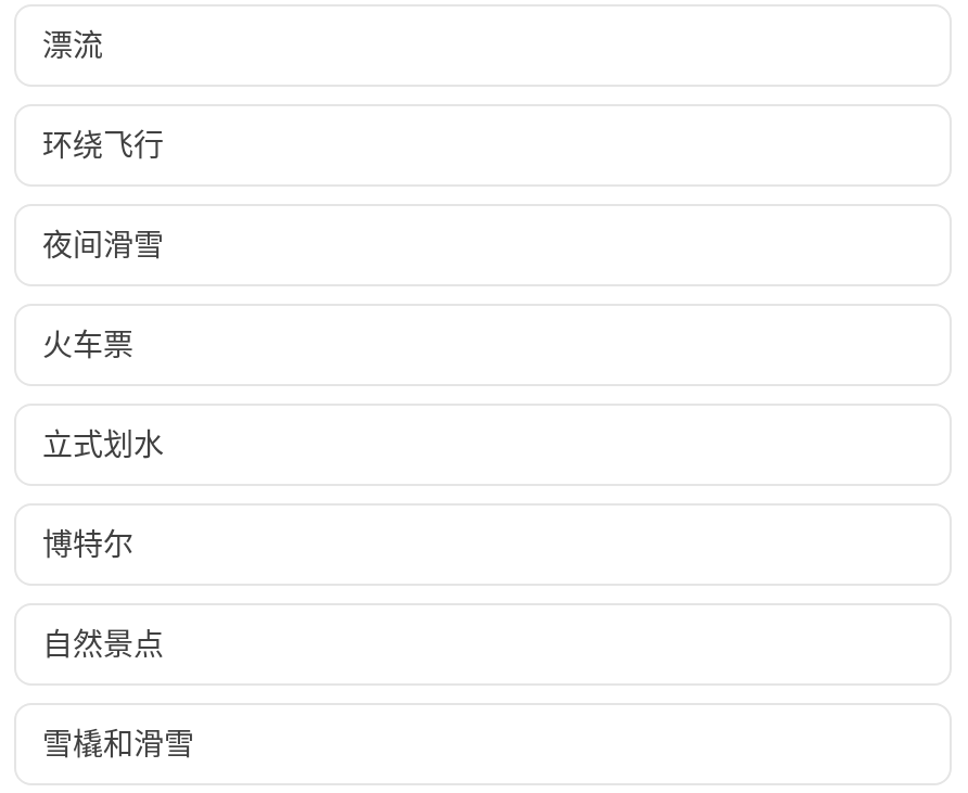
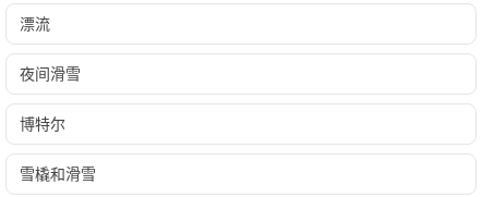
[42,125,164,162] 环绕飞行 -> none
[42,325,164,461] 火车票 | 立式划水 -> none
[42,624,164,661] 自然景点 -> none

